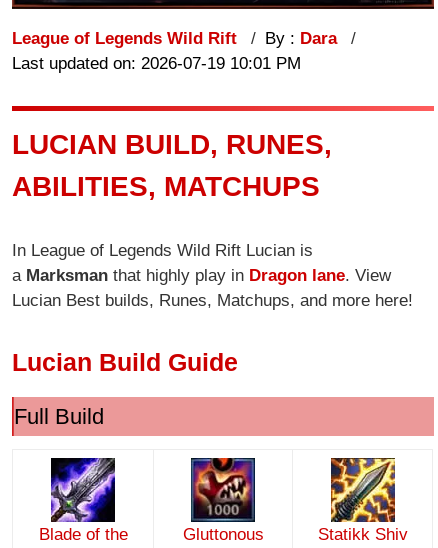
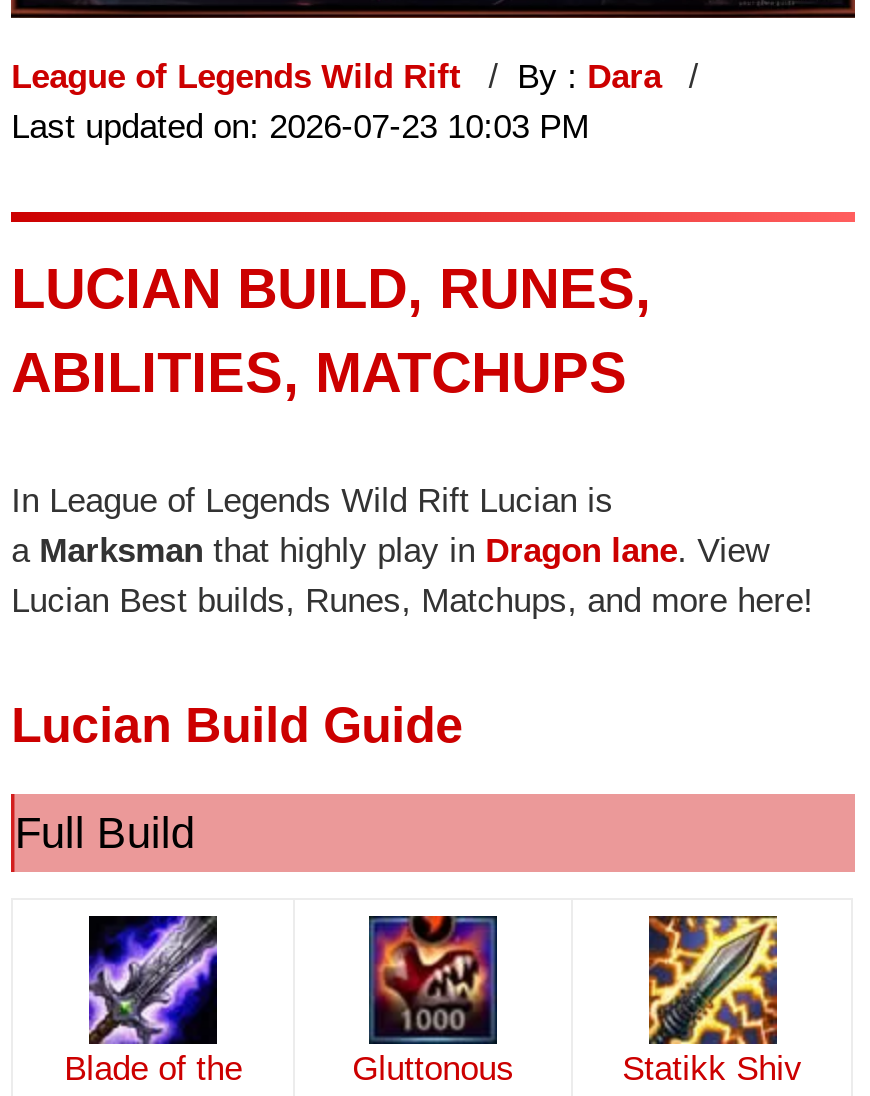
[12,54,301,73] Last updated on: 2026-07-19 10:01 PM -> [11,108,589,146] Last updated on: 2026-07-23 10:03 PM

